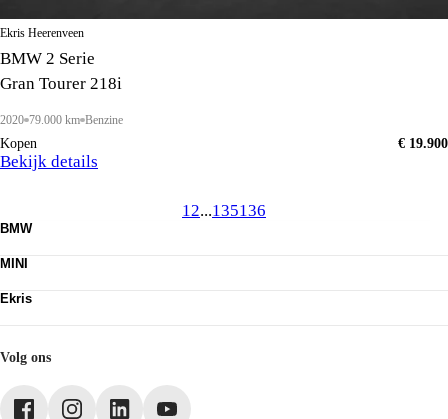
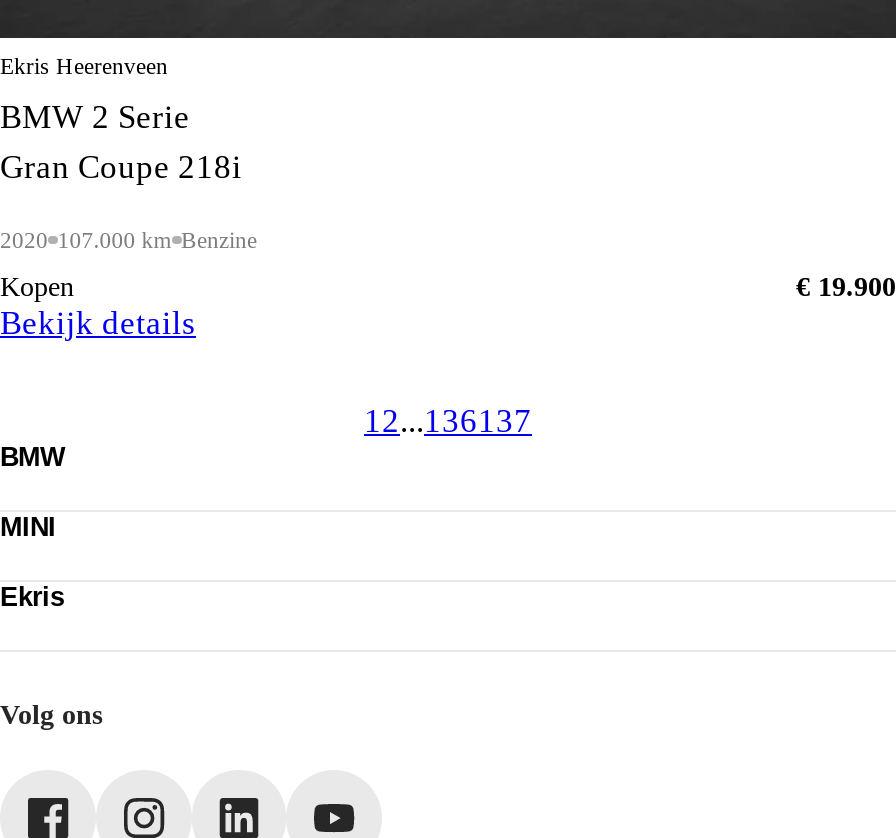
[0,74,122,93] Gran Tourer 218i -> [0,148,242,186] Gran Coupe 218i
[0,114,122,127] 2020 79.000 km Benzine -> [0,227,257,253] 2020 107.000 km Benzine
[182,201,266,220] 1 2...135136 -> [364,402,532,440] 1 2...136137

